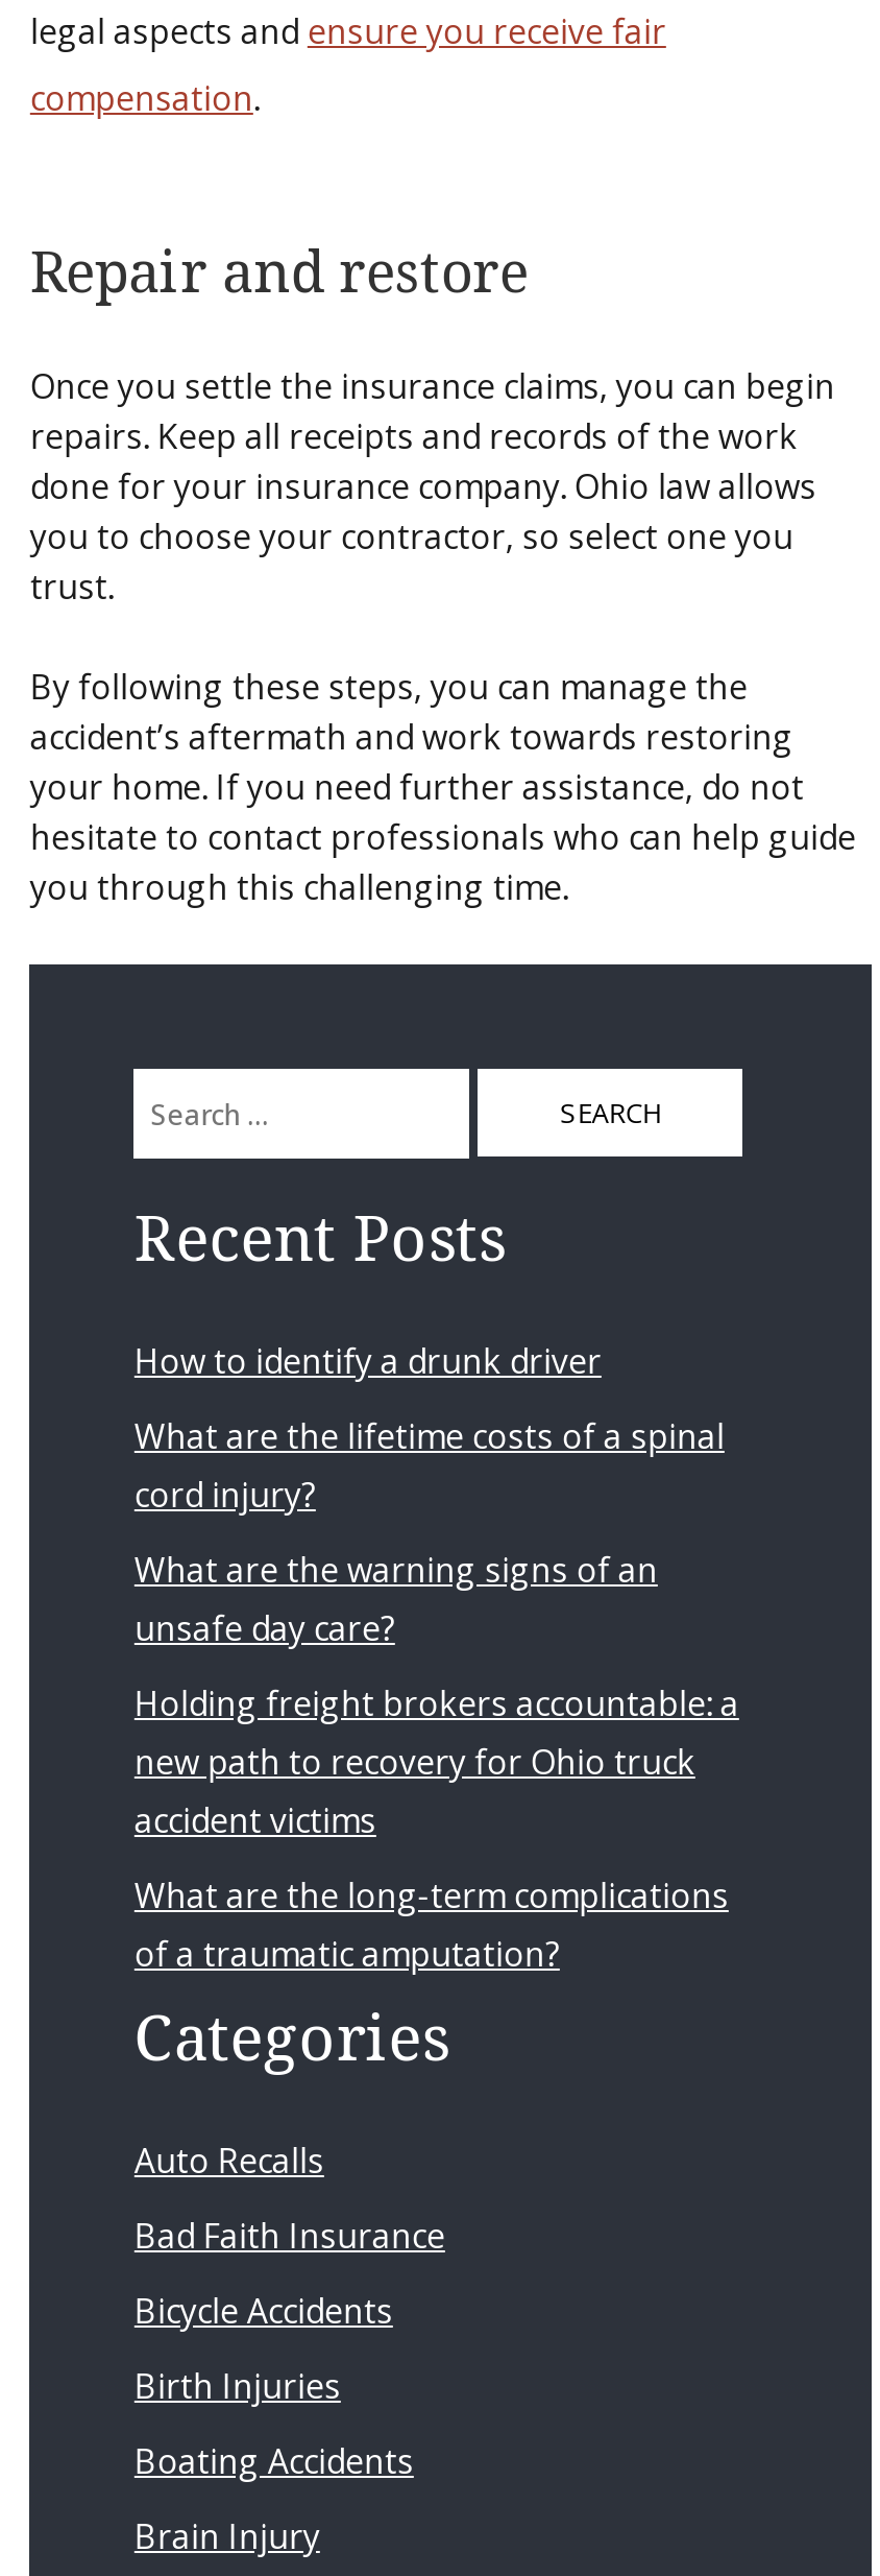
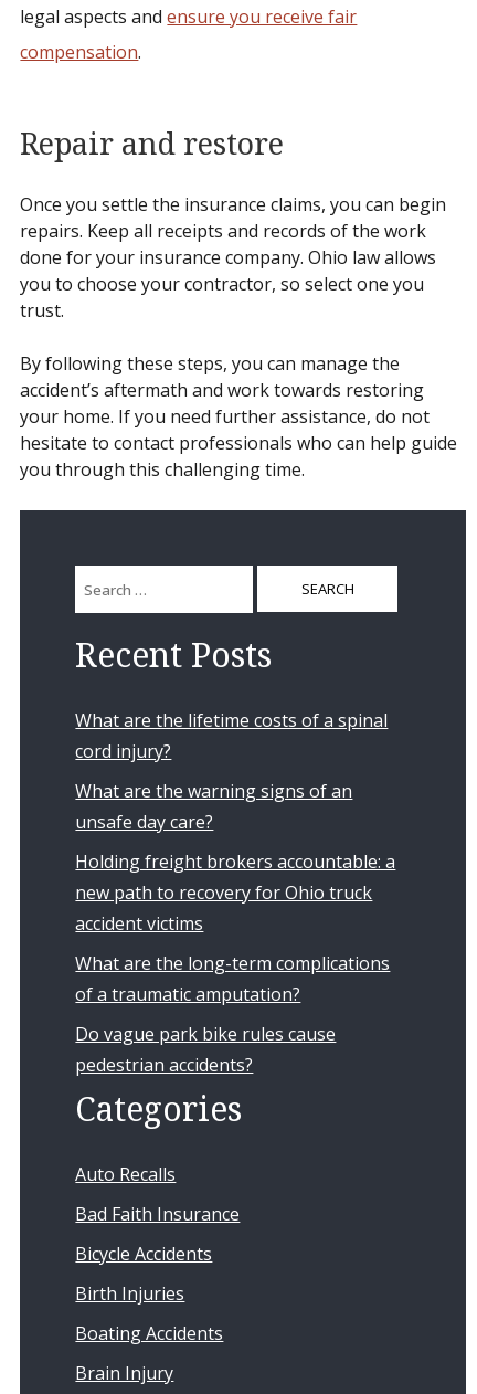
[134,1339,601,1385] How to identify a drunk driver -> none
moved [134,1414,739,1978] -> [76,708,396,1007]: What are the lifetime costs of a spinal | cord injury? | What are the warning signs of an | ... | What are the long-term complications | of a traumatic amputation?
none -> [76,1022,336,1077] Do vague park bike rules cause | pedestrian accidents?

